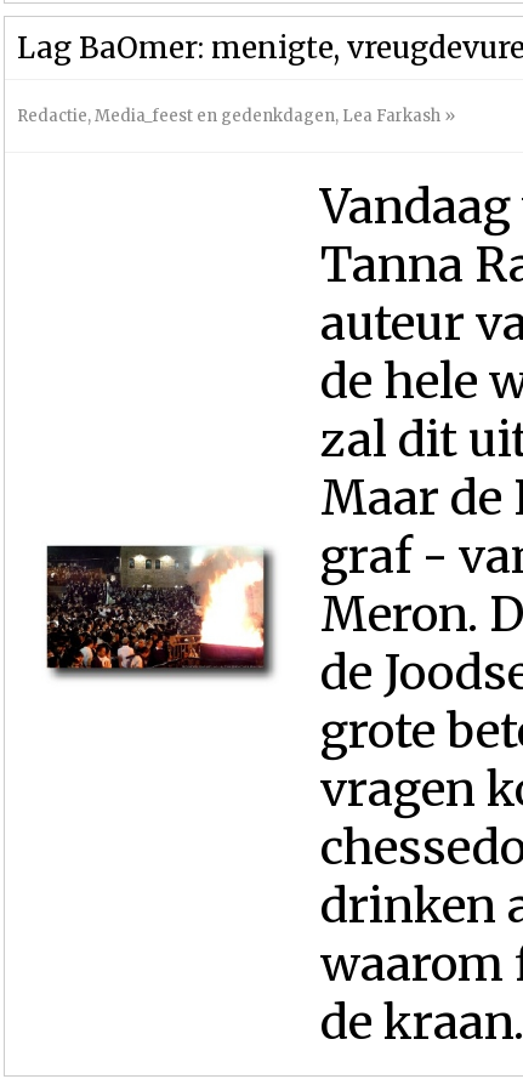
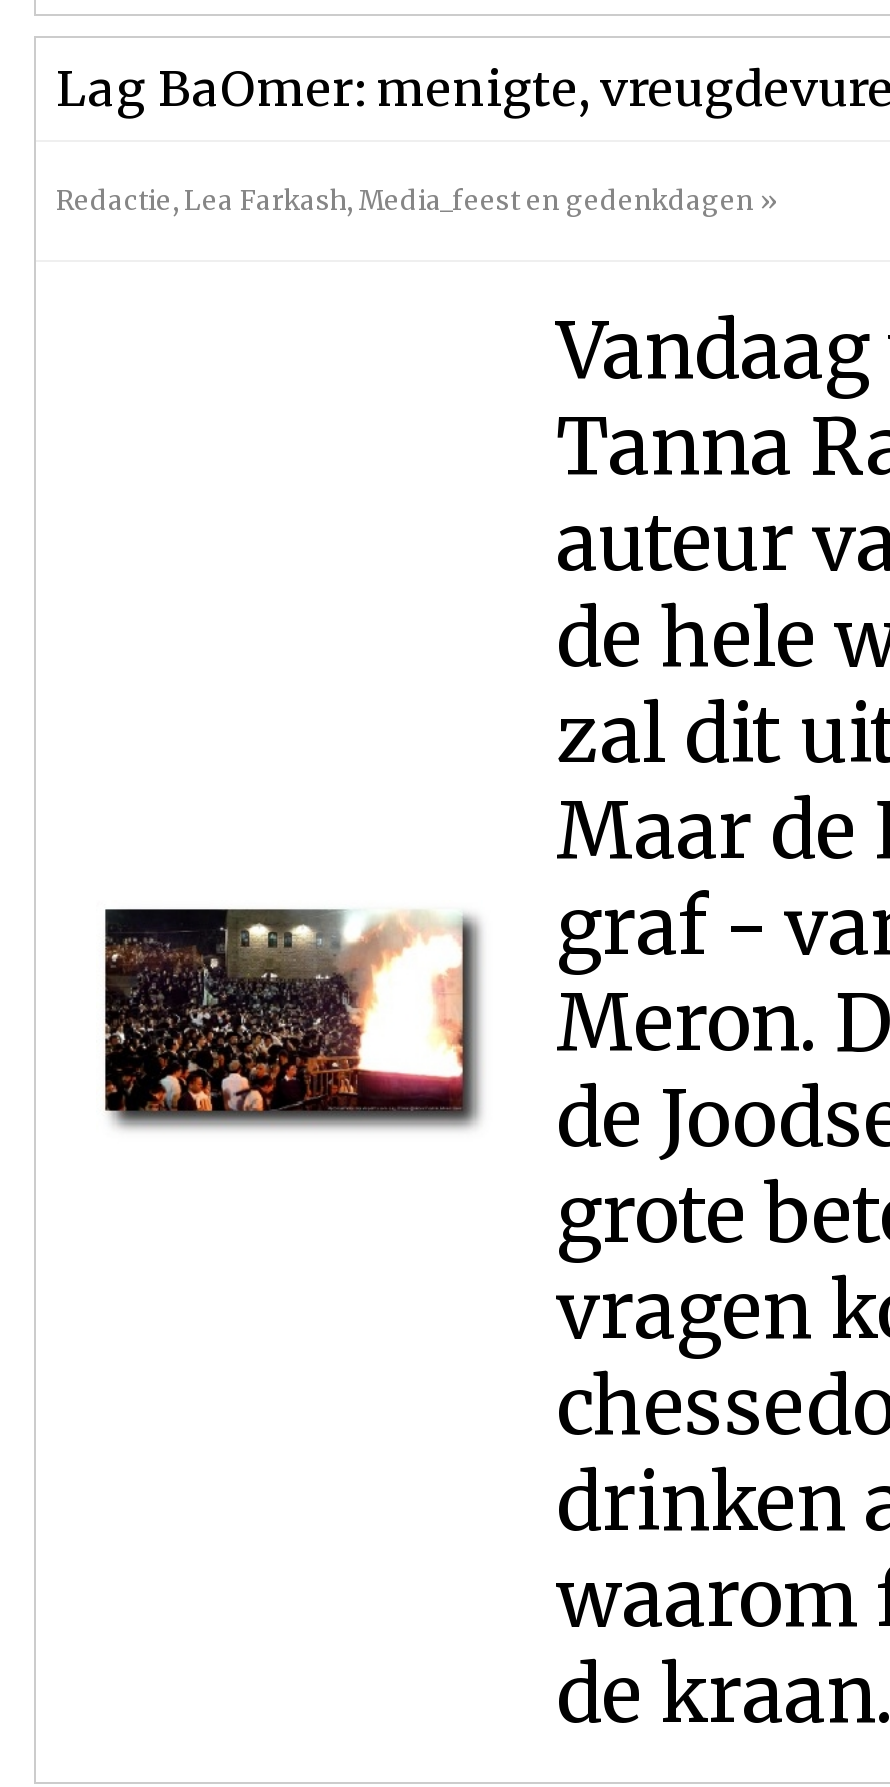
[17,106,455,126] Redactie, Media_feest en gedenkdagen, Lea Farkash» -> [56,184,778,218] Redactie, Lea Farkash, Media_feest en gedenkdagen»

